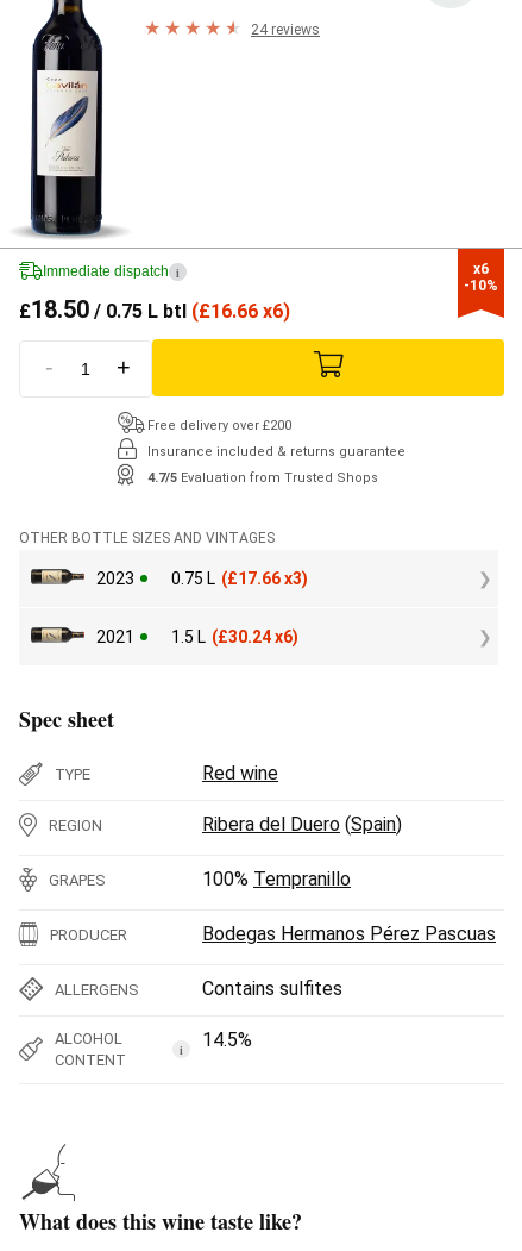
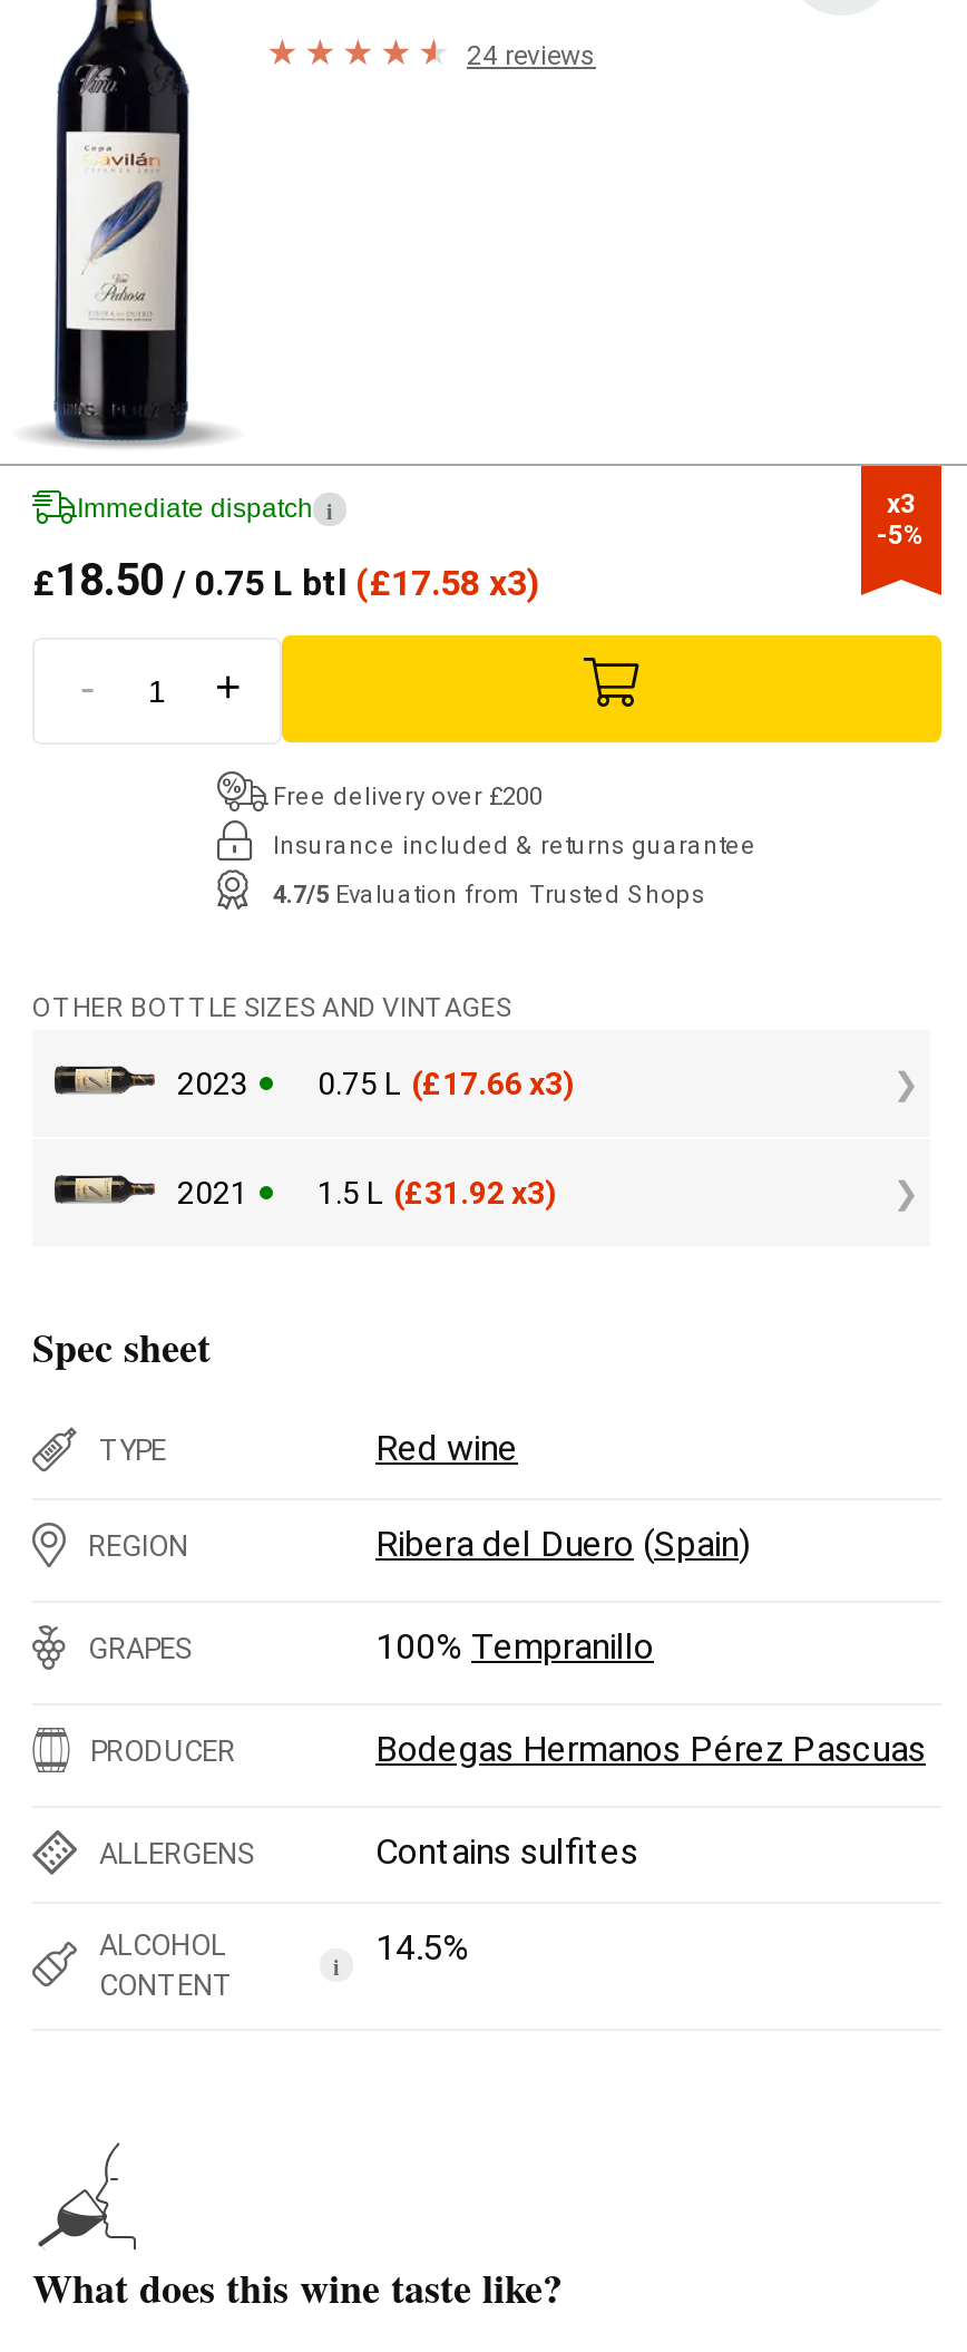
[464,261,498,294] x6 | -10% -> [877,488,926,551] x3 | -5%
[19,295,290,324] £18.50 / 0.75 L btl (£16.66 x6) -> [32,553,540,606] £18.50 / 0.75 L btl (£17.58 x3)
[96,627,298,646] 2021 1.5 L (£30.24 x6) -> [177,1174,556,1209] 2021 1.5 L (£31.92 x3)

